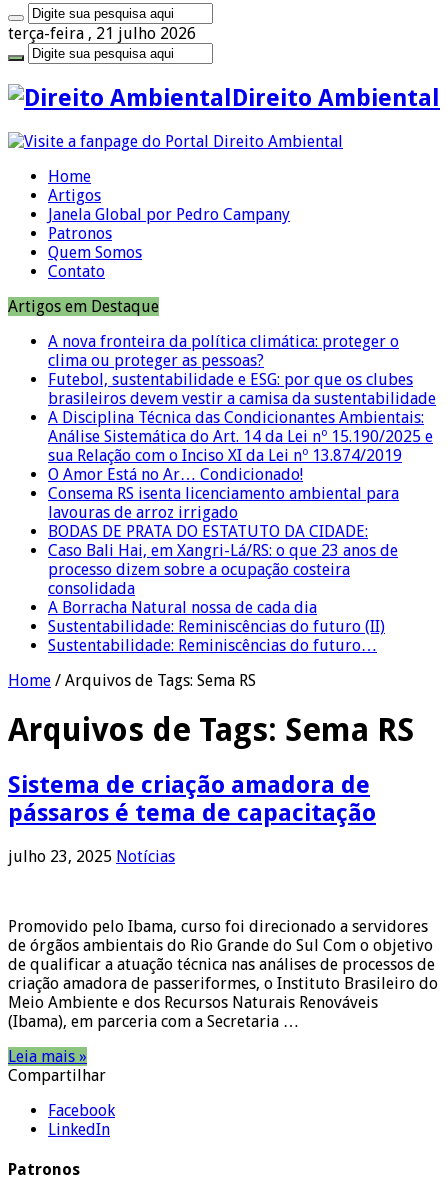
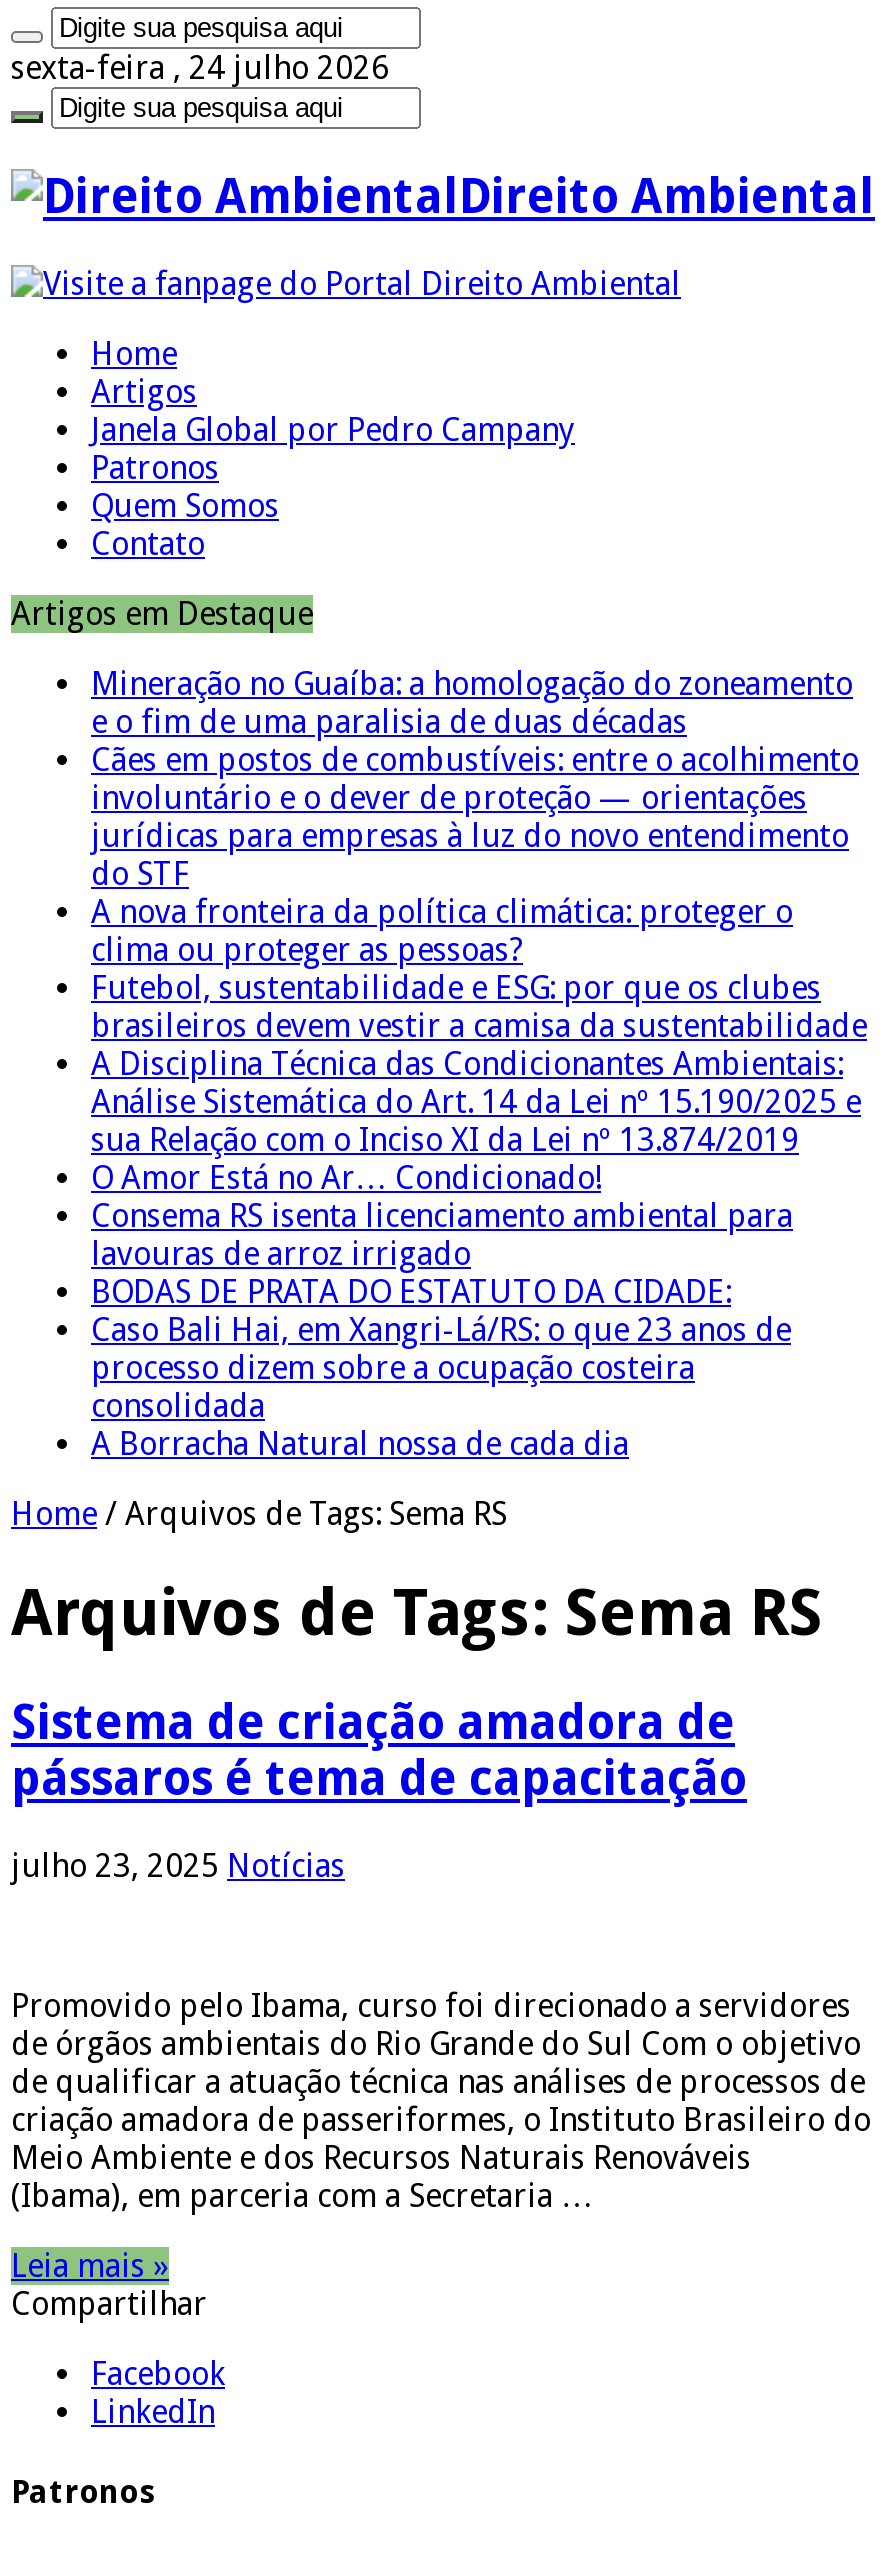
[8,24,196,43] terça-feira , 21 julho 2026 -> [11,49,389,87] sexta-feira , 24 julho 2026
none -> [91,665,859,893] Mineração no Guaíba: a homologação do zoneamento | e o fim de uma paralisia de duas décadas | Cães em postos de combustíveis: entre o acolhimento | involuntário e o dever de proteção — orientações | jurídicas para empresas à luz do novo entendimento | do STF
moved [48,332,436,617] -> [91,893,867,1463]: A nova fronteira da política climática: proteger o | clima ou proteger as pessoas? | Futebol, sustentabilidade e ESG: por que os clubes | ... | consolidada | A Borracha Natural nossa de cada dia
[48,617,385,655] Sustentabilidade: Reminiscências do futuro (II) | Sustentabilidade: Reminiscências do futuro… -> none

